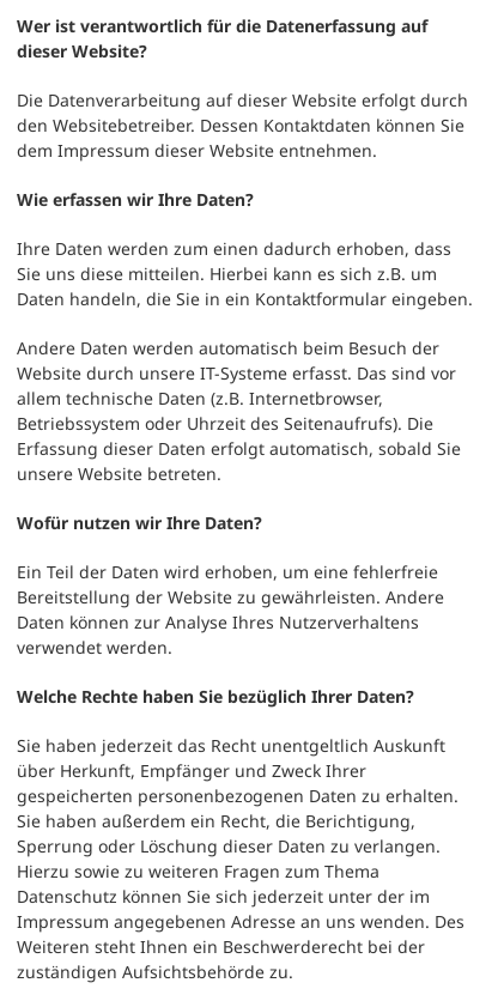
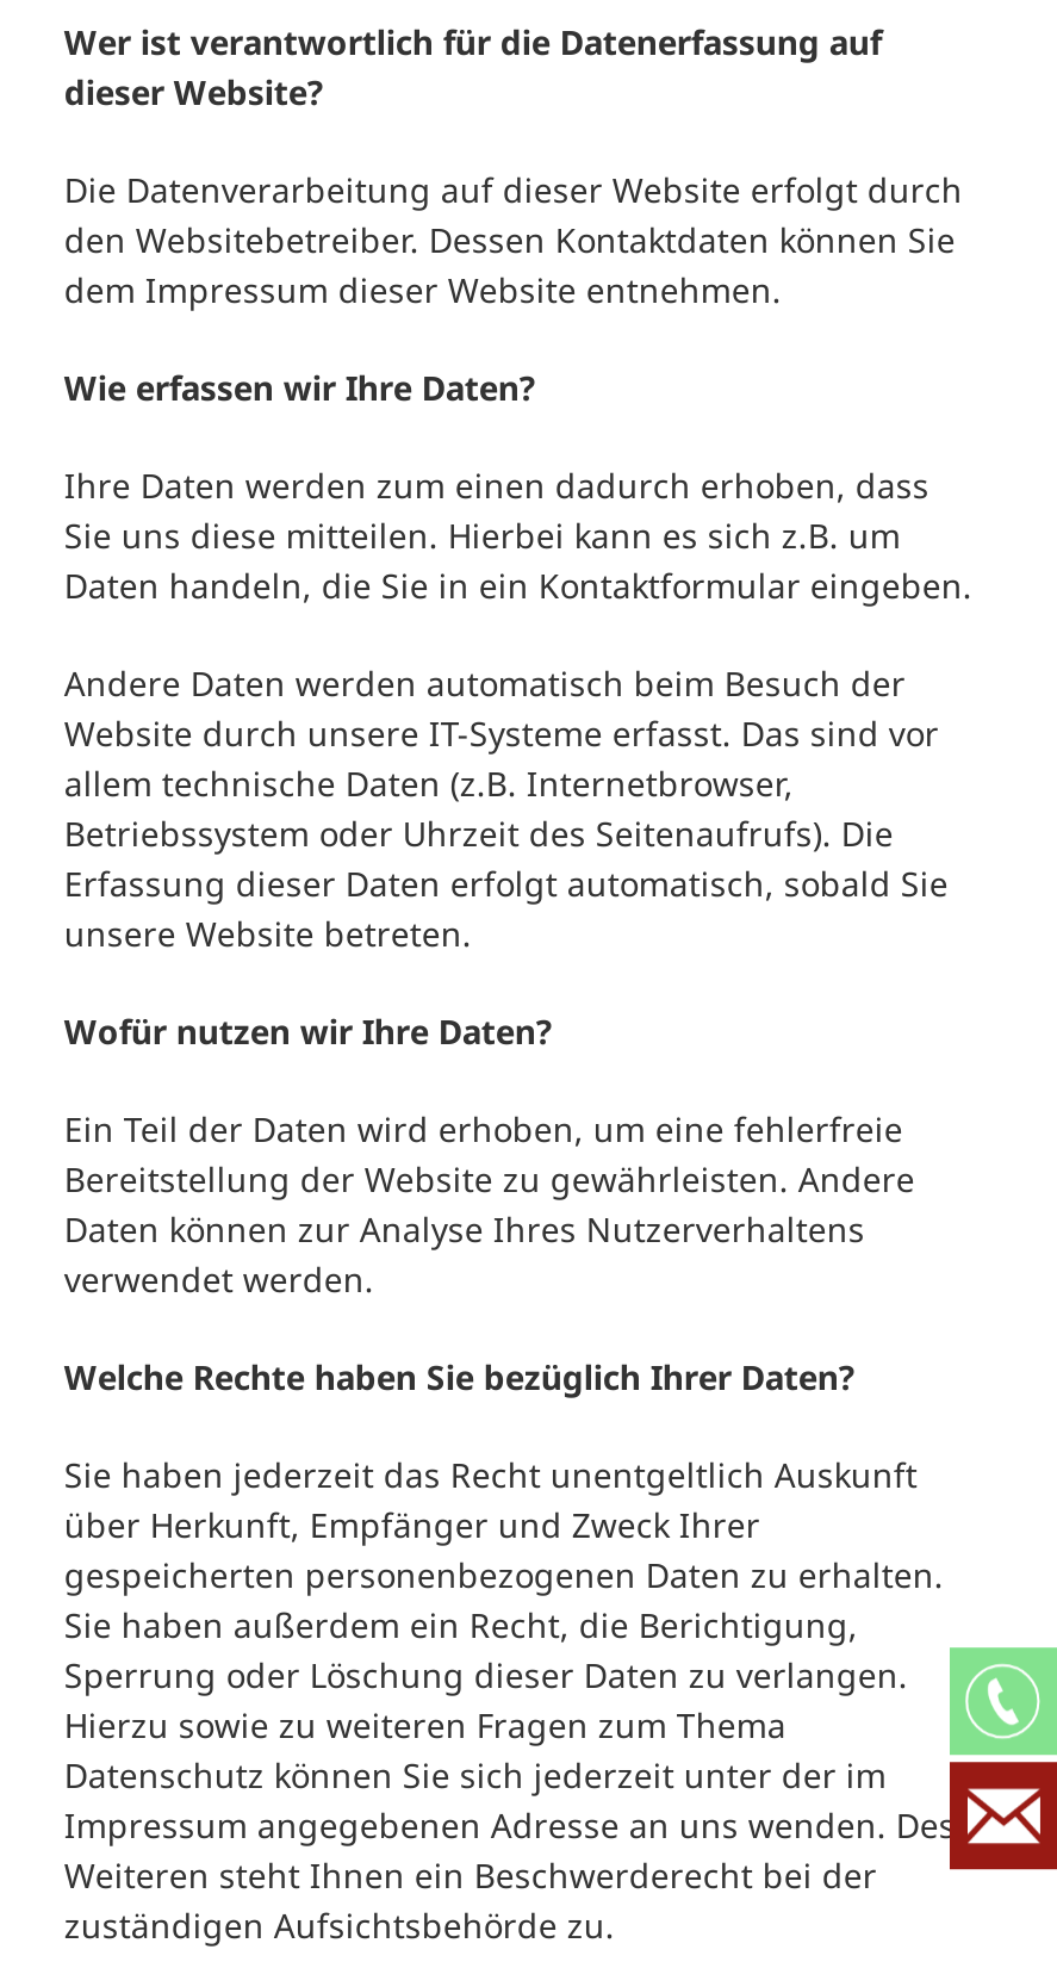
none -> [947,1645,1050,1874] [image]

